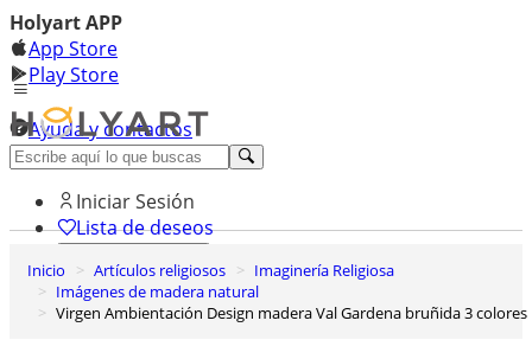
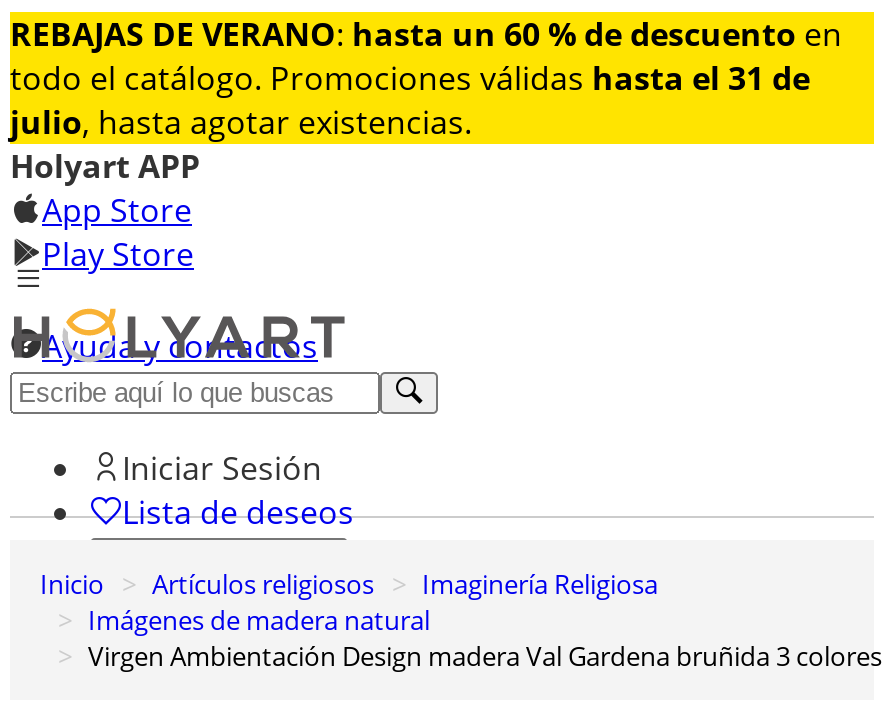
none -> [10,10,876,146] [image] | REBAJAS DE VERANO: hasta un 60 % de descuento en | todo el catálogo. Promociones válidas hasta el 31 de | julio, hasta agotar existencias.

